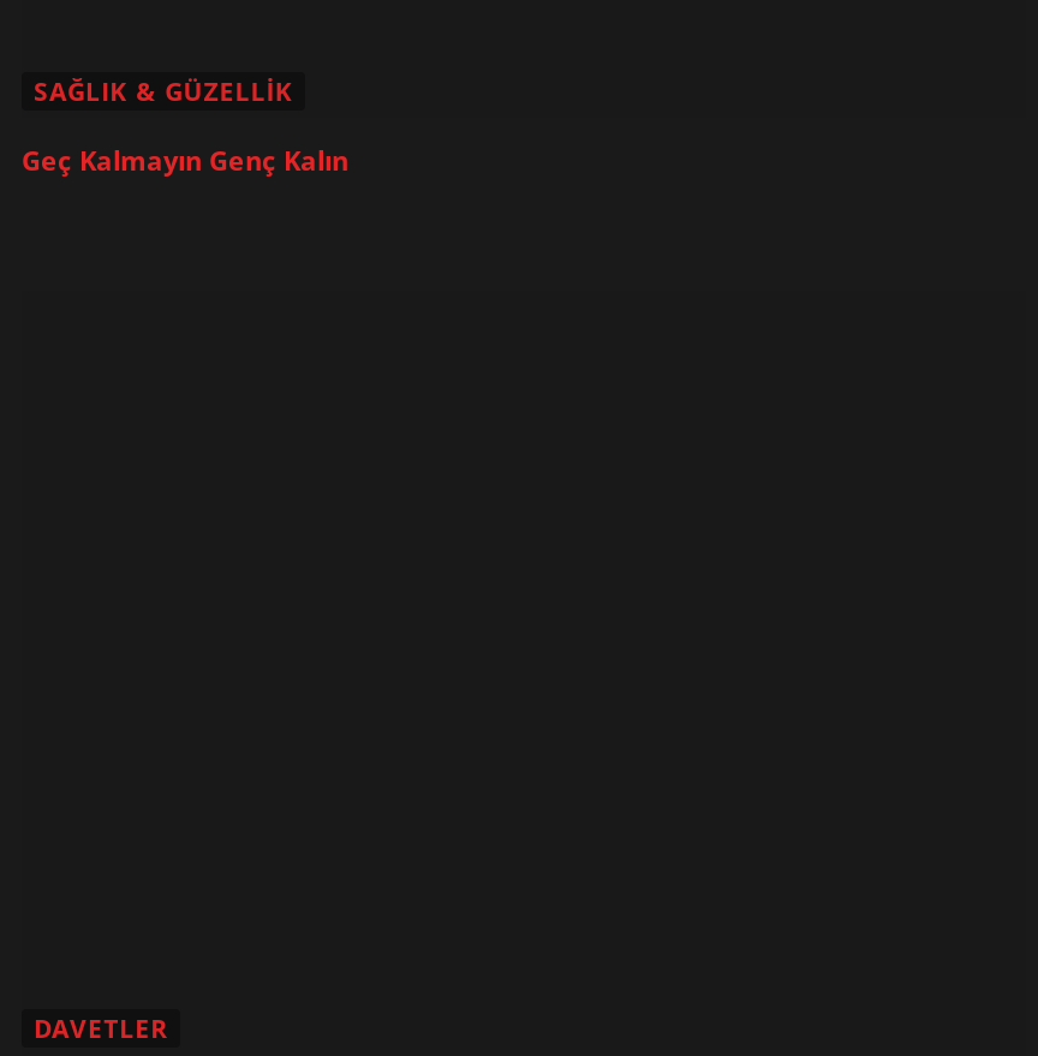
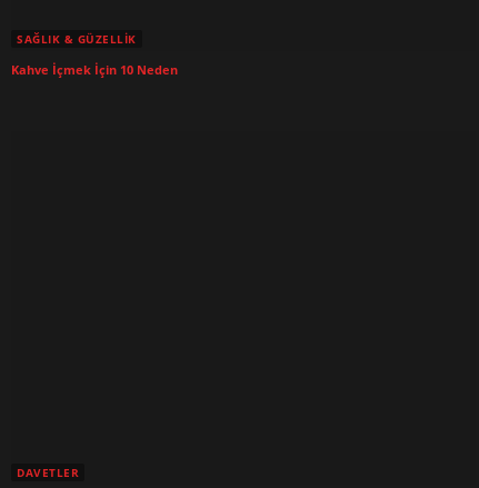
[22,141,348,177] Geç Kalmayın Genç Kalın -> [11,61,178,78] Kahve İçmek İçin 10 Neden

